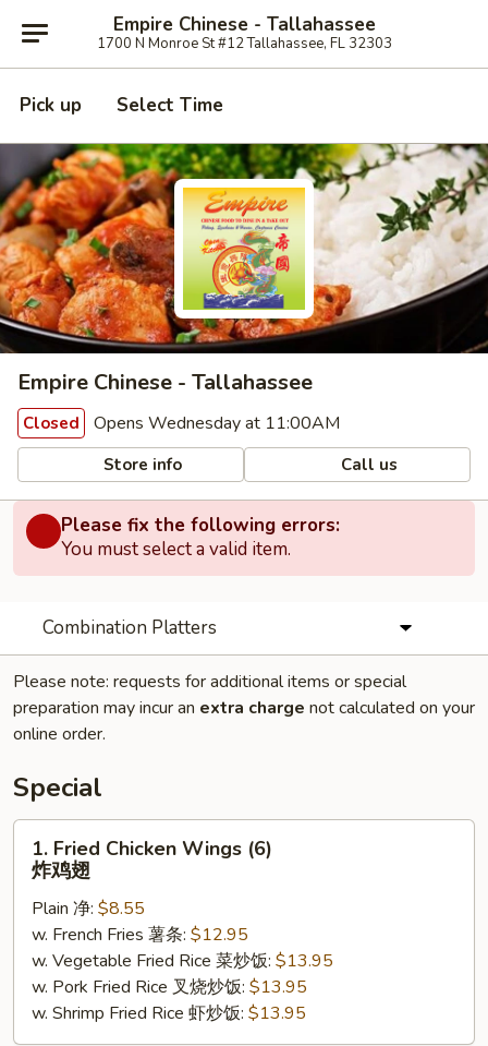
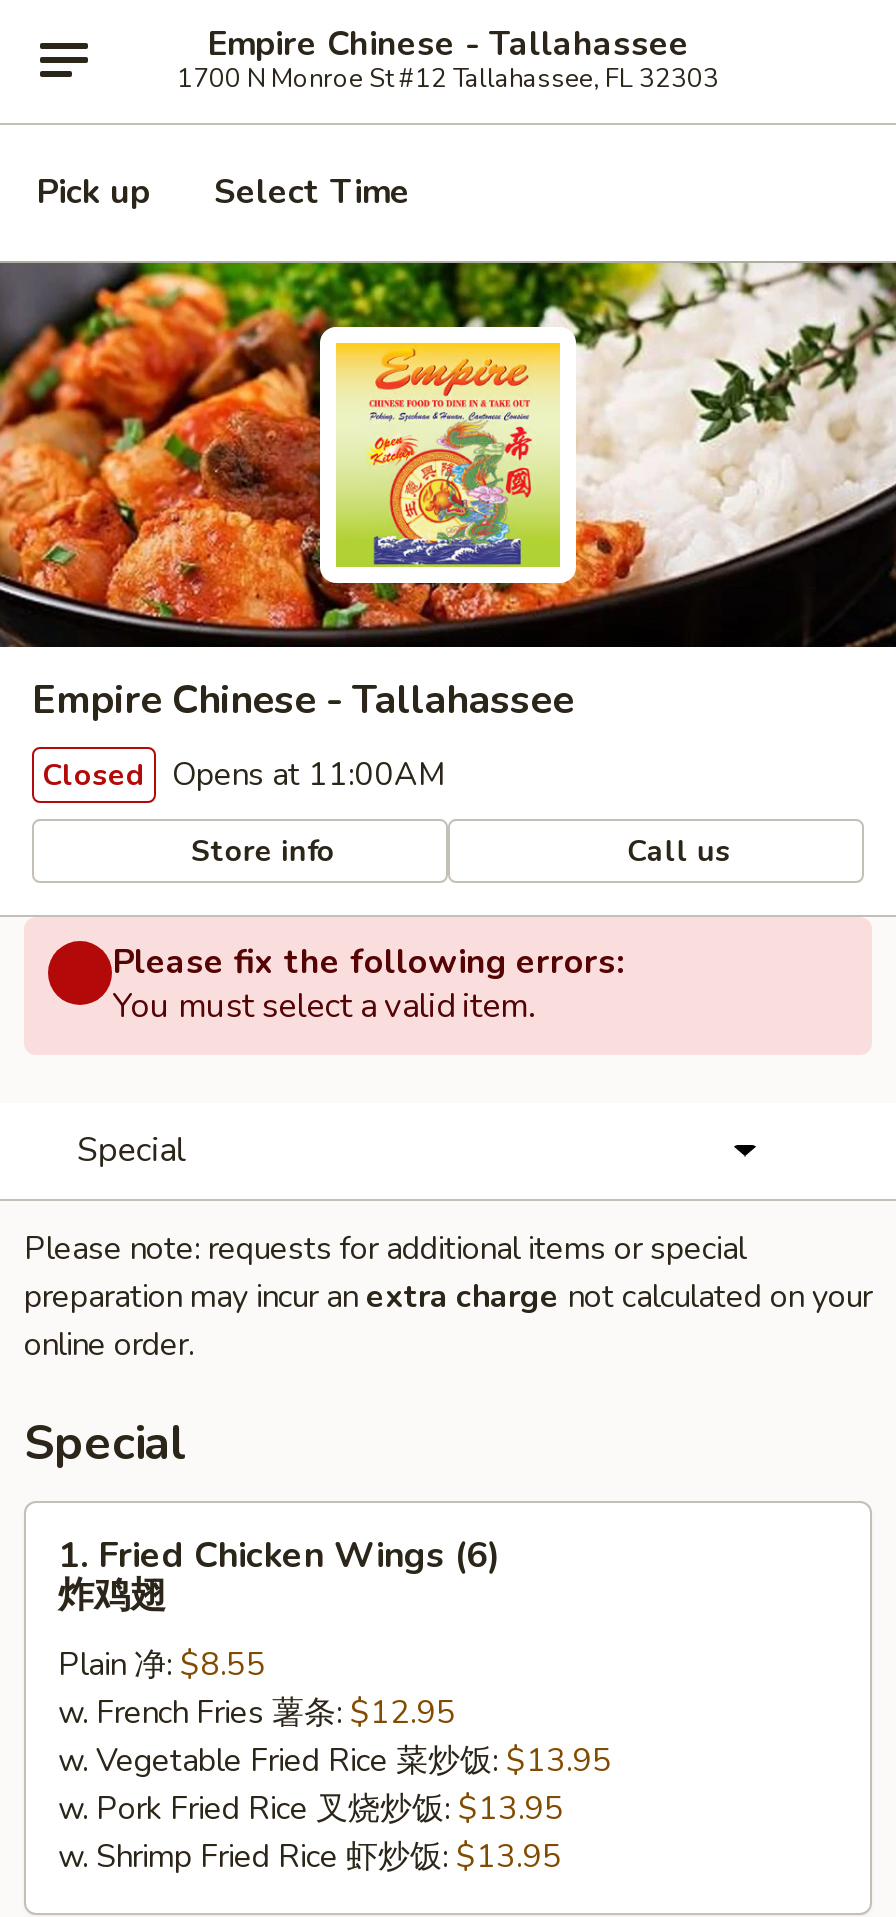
[23,411,340,435] Closed Opens Wednesday at 11:00AM -> [42,753,446,797] Closed Opens at 11:00AM
[42,615,216,640] Combination Platters -> [77,1127,185,1173] Special

